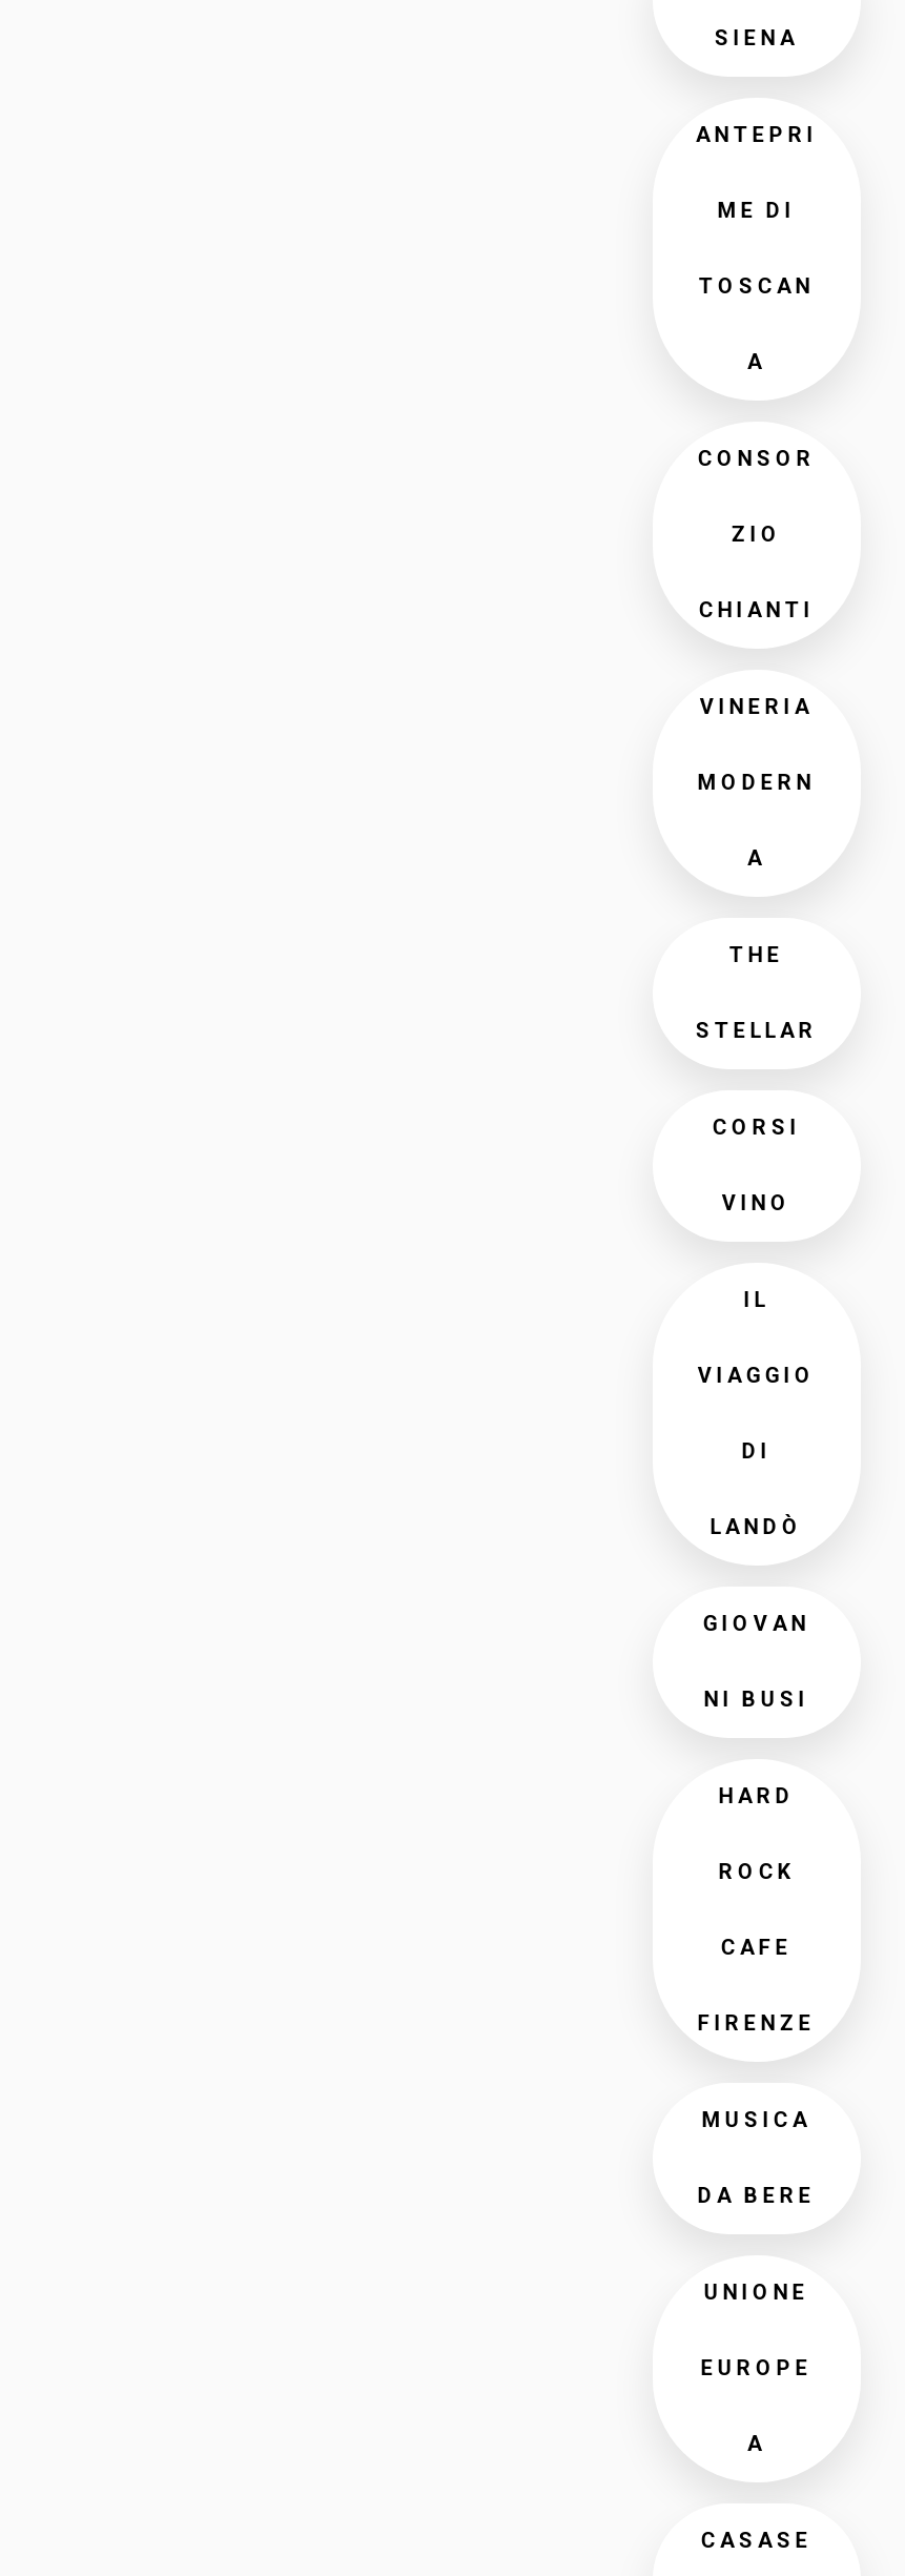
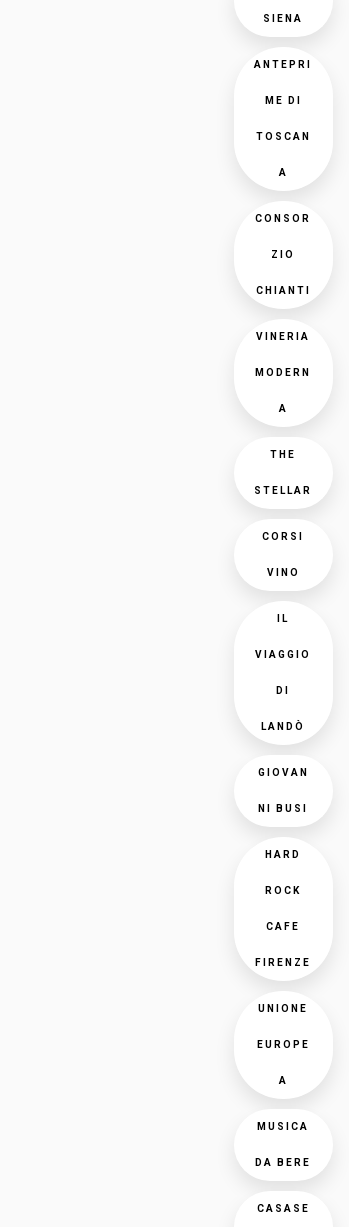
moved [698,2108,815,2207] -> [255,1121,311,1168]: MUSICA | DA BERE
moved [701,2281,812,2455] -> [257,1003,310,1086]: UNIONE | EUROPE | A

